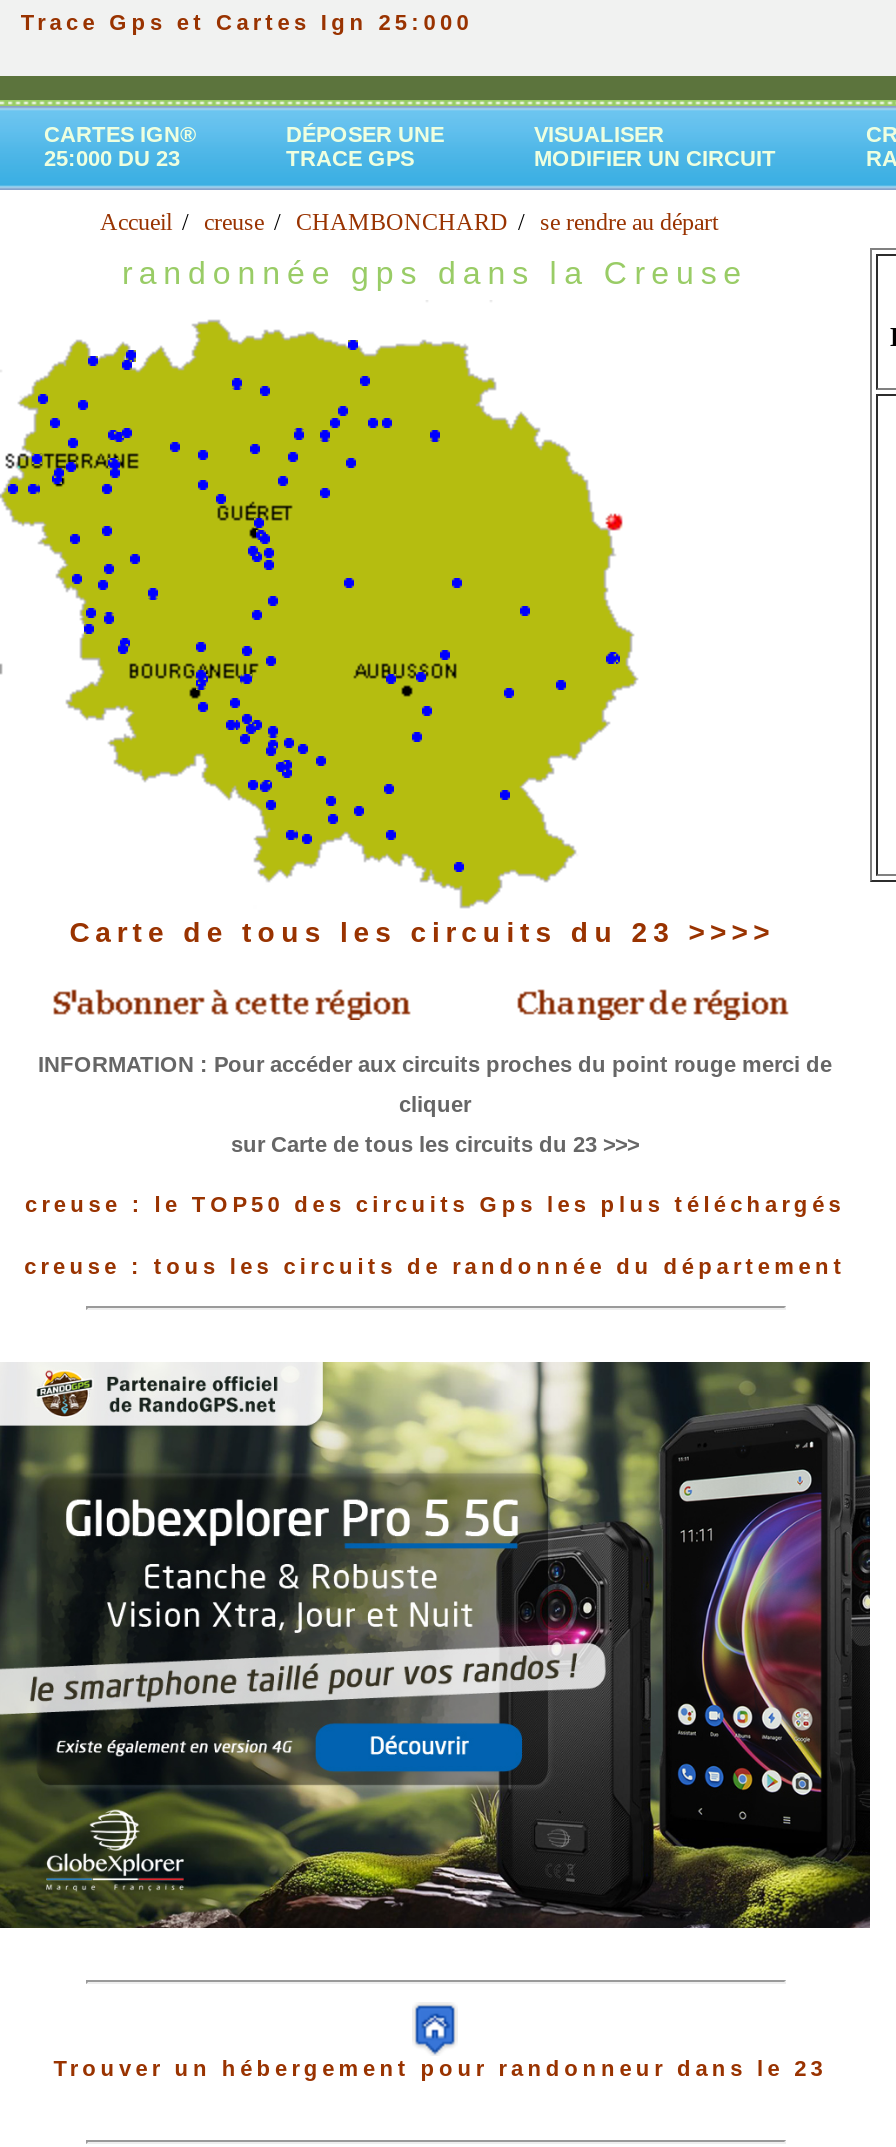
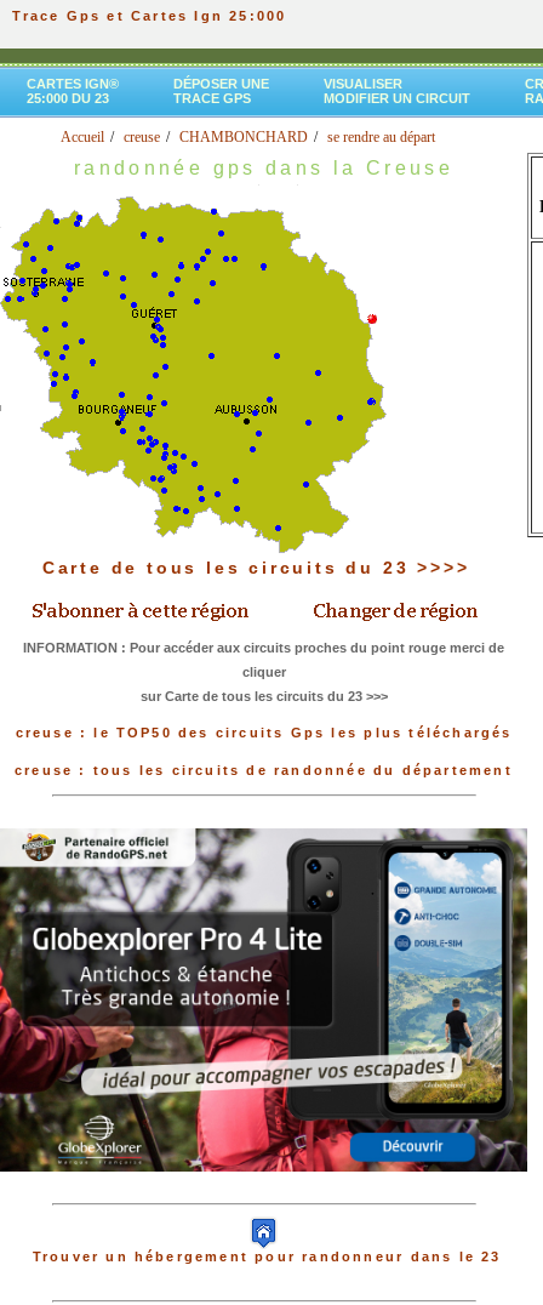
[6,1360,872,1930] [image] -> [4,827,528,1173] [image]

